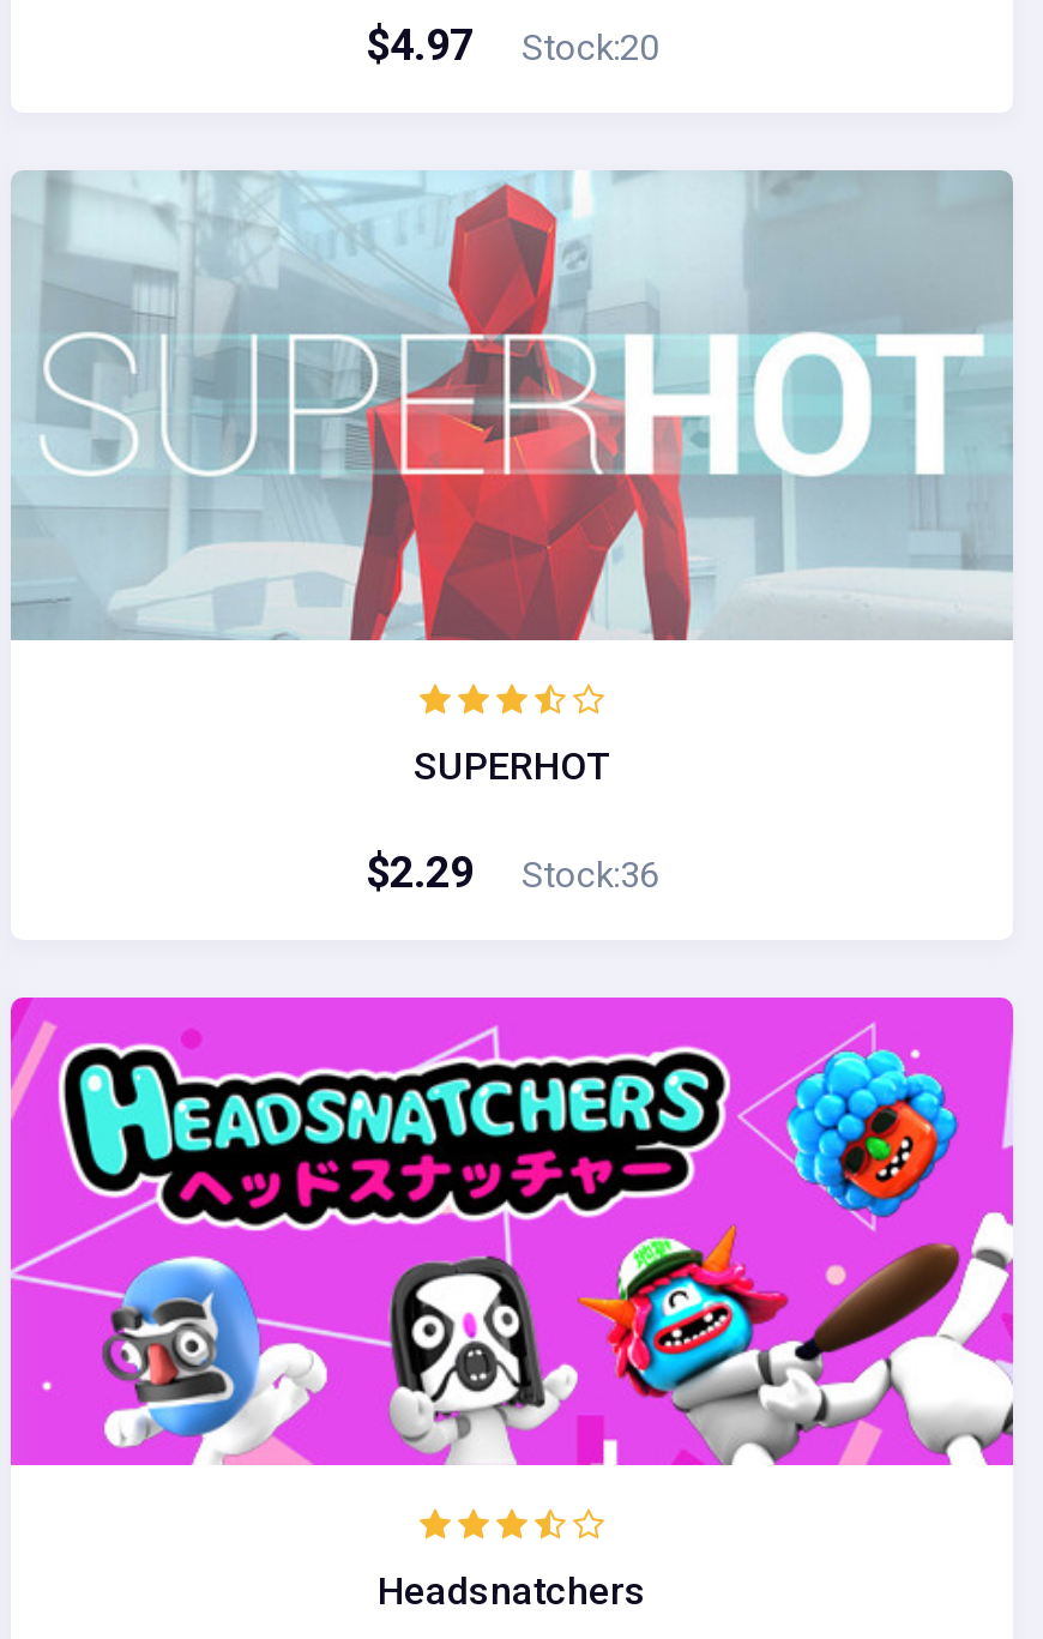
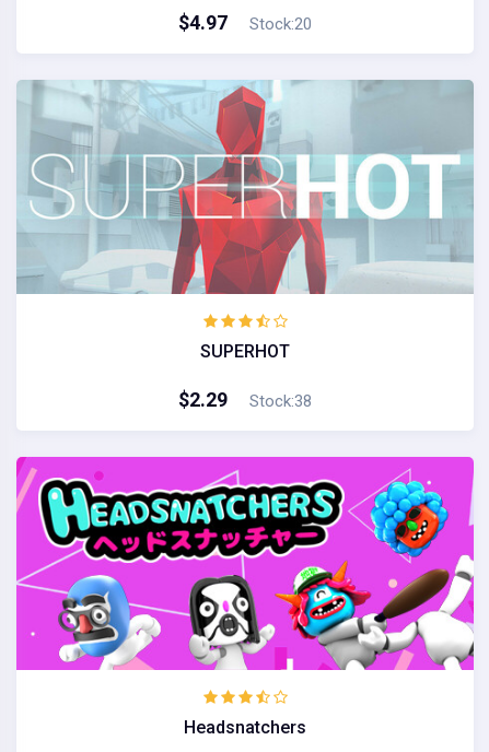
[366,845,658,896] $2.29 Stock:36 -> [178,387,312,410] $2.29 Stock:38

